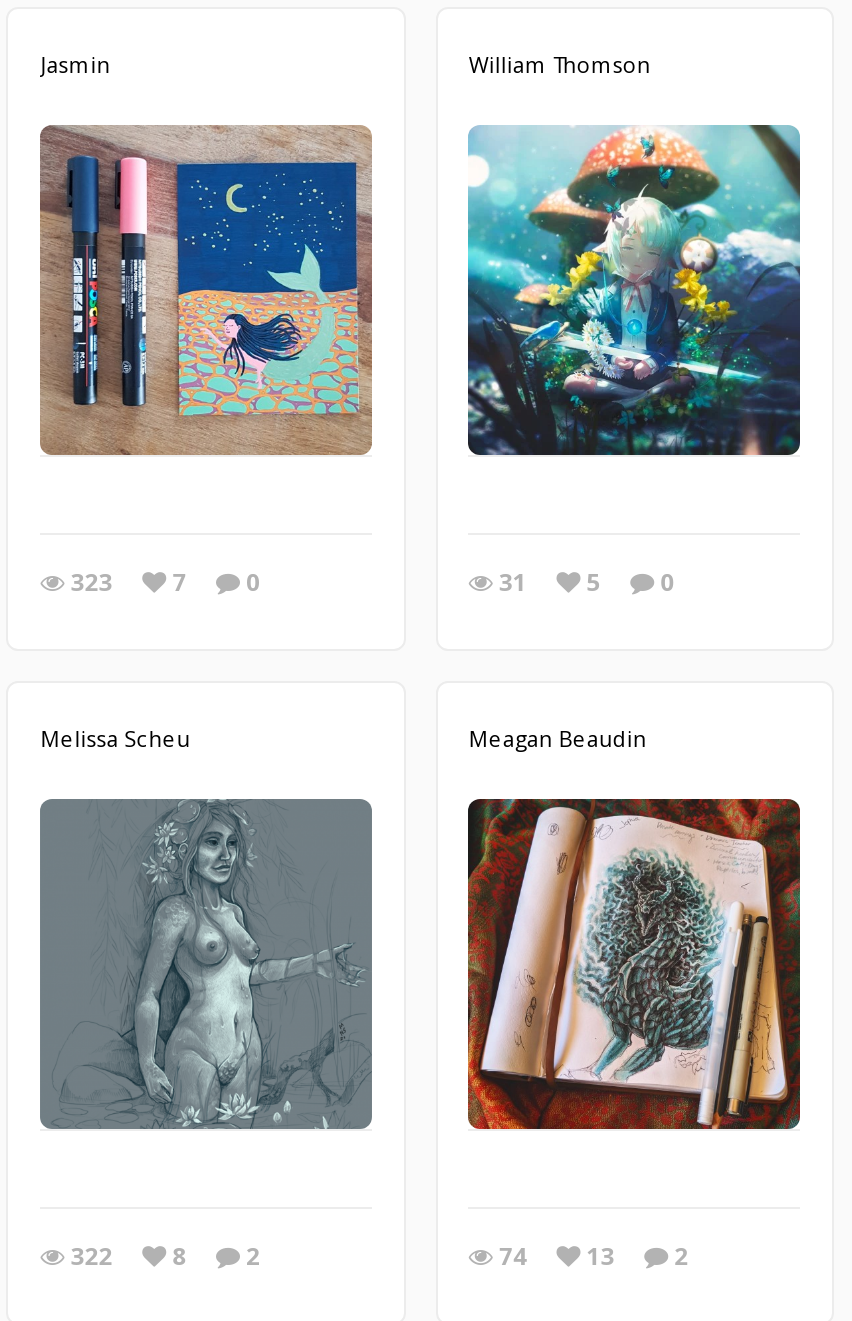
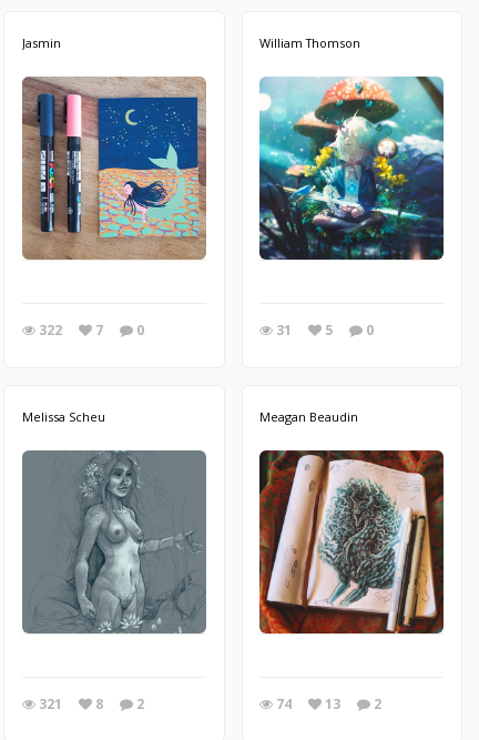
[64,565,260,599] 323 7 0 -> [36,321,144,340] 322 7 0
[64,1239,260,1273] 322 8 2 -> [36,694,144,713] 321 8 2

